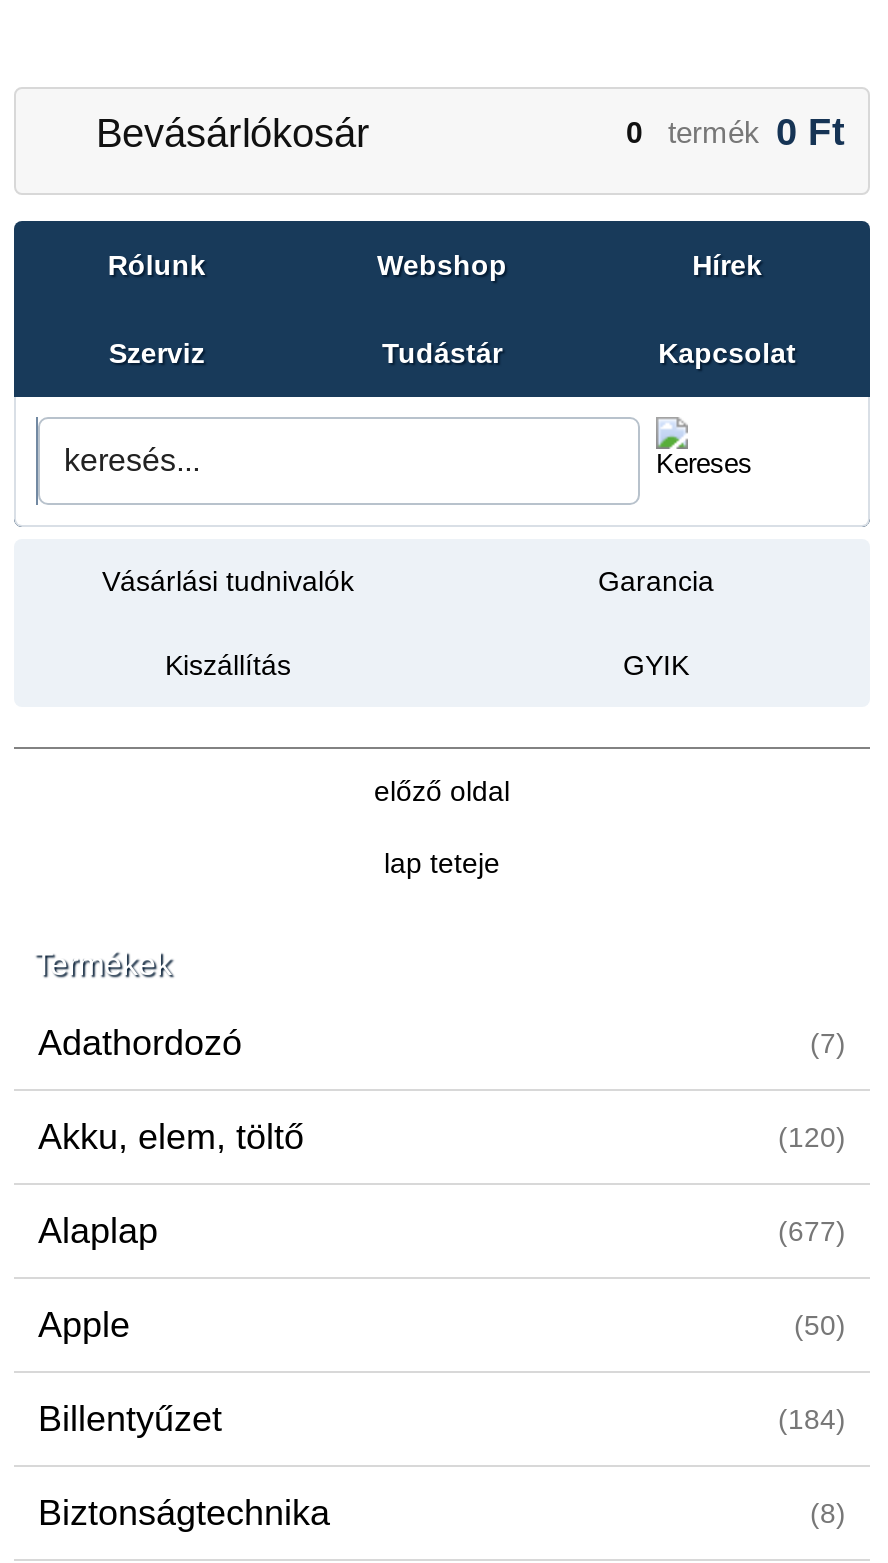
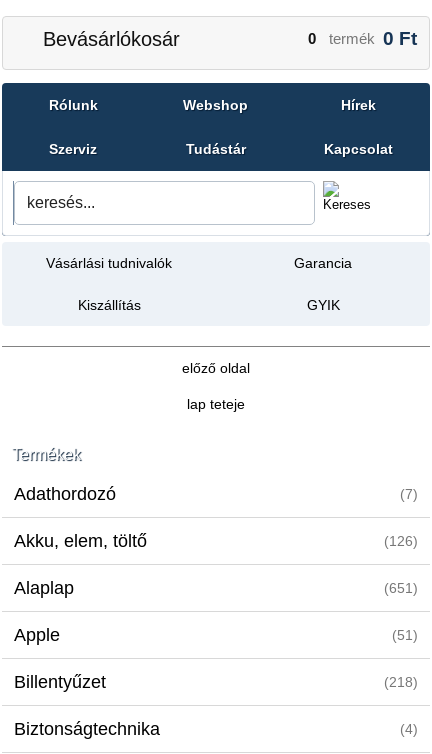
[778,1121,846,1153] (120) -> [384,533,418,549] (126)
[778,1215,846,1247] (677) -> [384,580,418,596] (651)
[794,1309,846,1341] (50) -> [392,627,418,643] (51)
[778,1403,846,1435] (184) -> [384,674,418,690] (218)
[810,1497,846,1529] (8) -> [400,721,418,737] (4)

